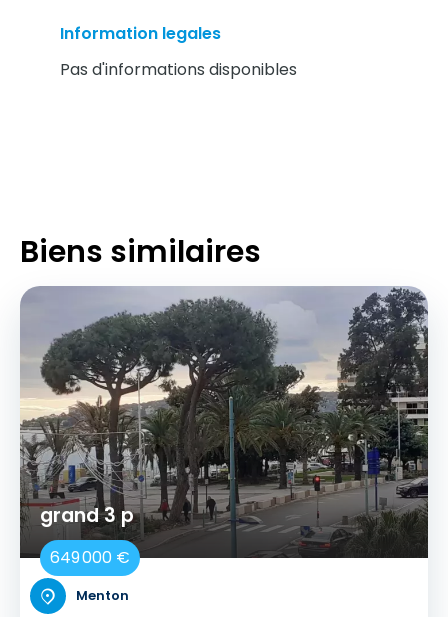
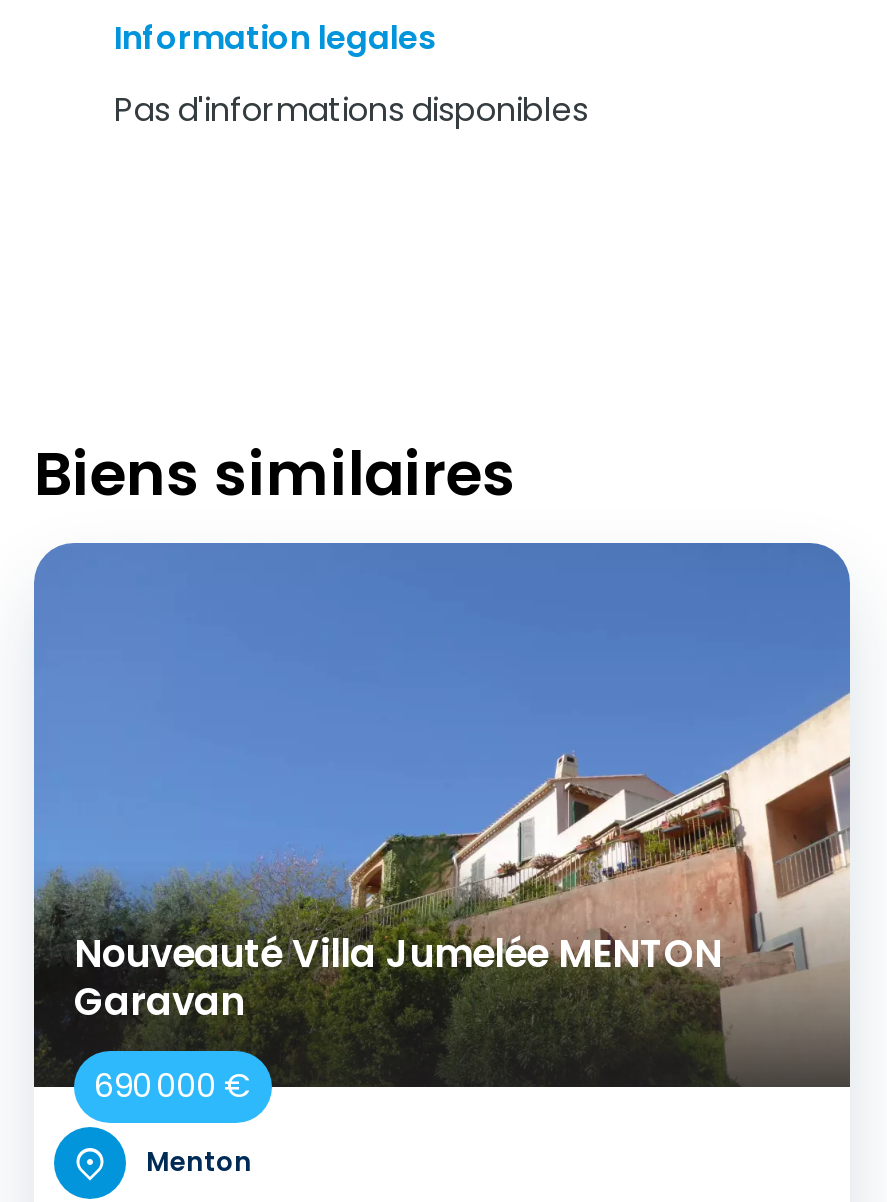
[19,286,429,557] [image] | grand 3 p -> [32,543,852,1087] [image] | Nouveauté Villa Jumelée MENTON | Garavan
[50,546,130,569] 649 000 € -> [94,1063,252,1109] 690 000 €

